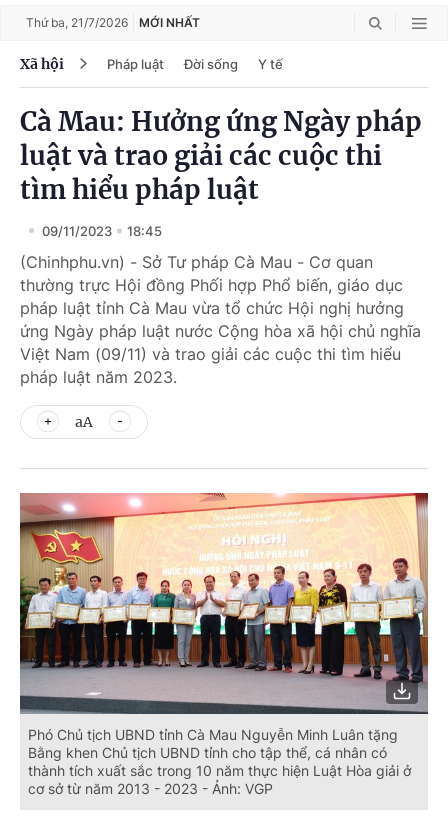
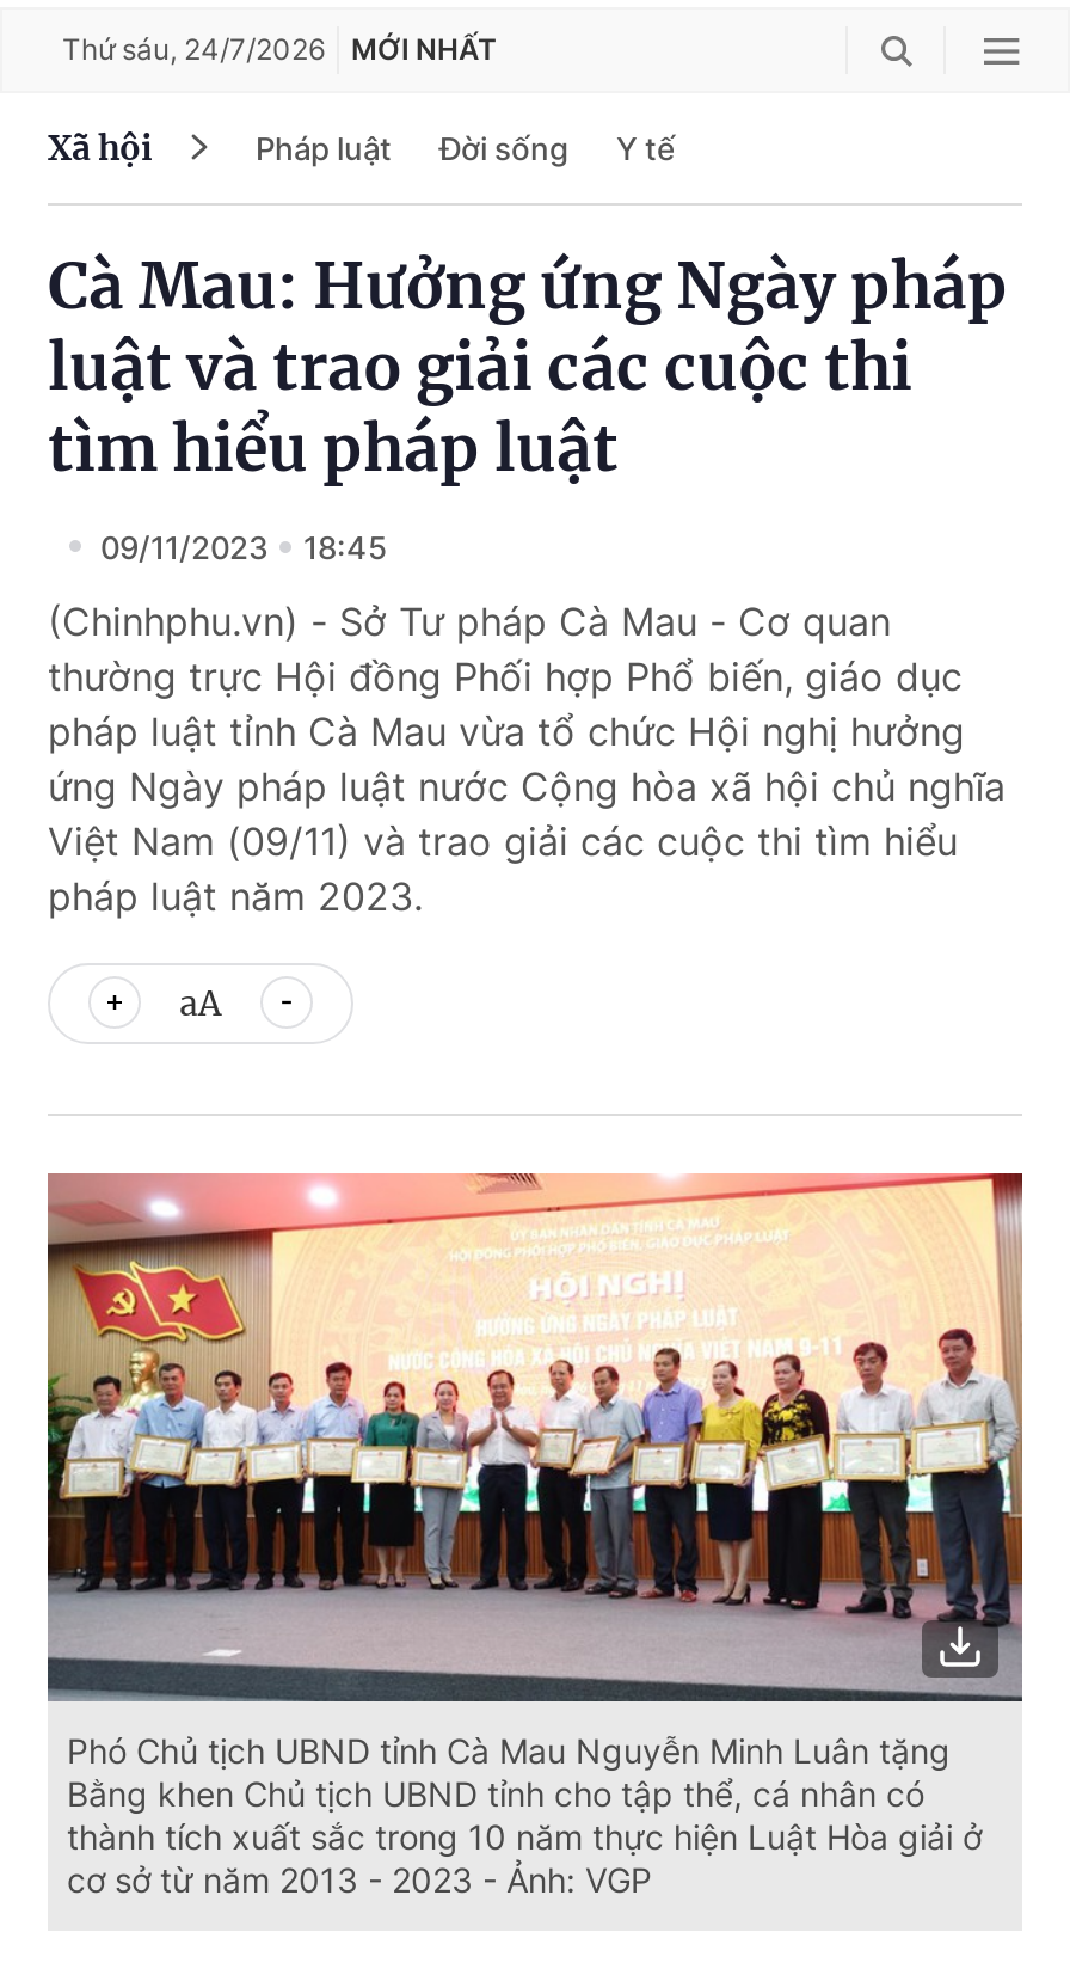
[26,15,200,30] Thứ ba, 21/7/2026 MỚI NHẤT -> [62,31,497,67] Thứ sáu, 24/7/2026 MỚI NHẤT

